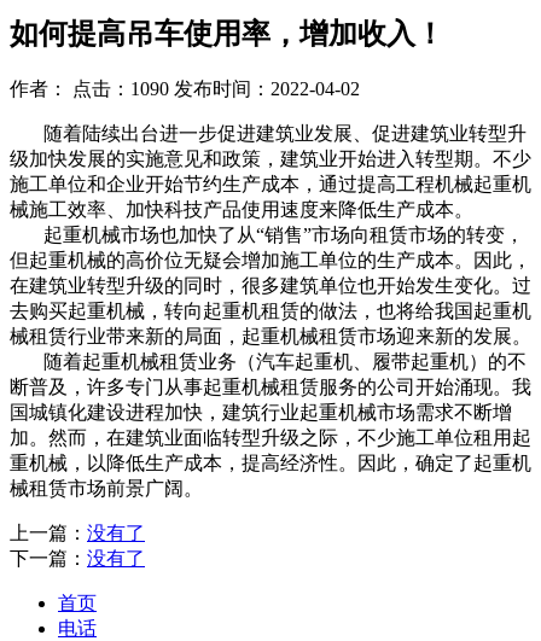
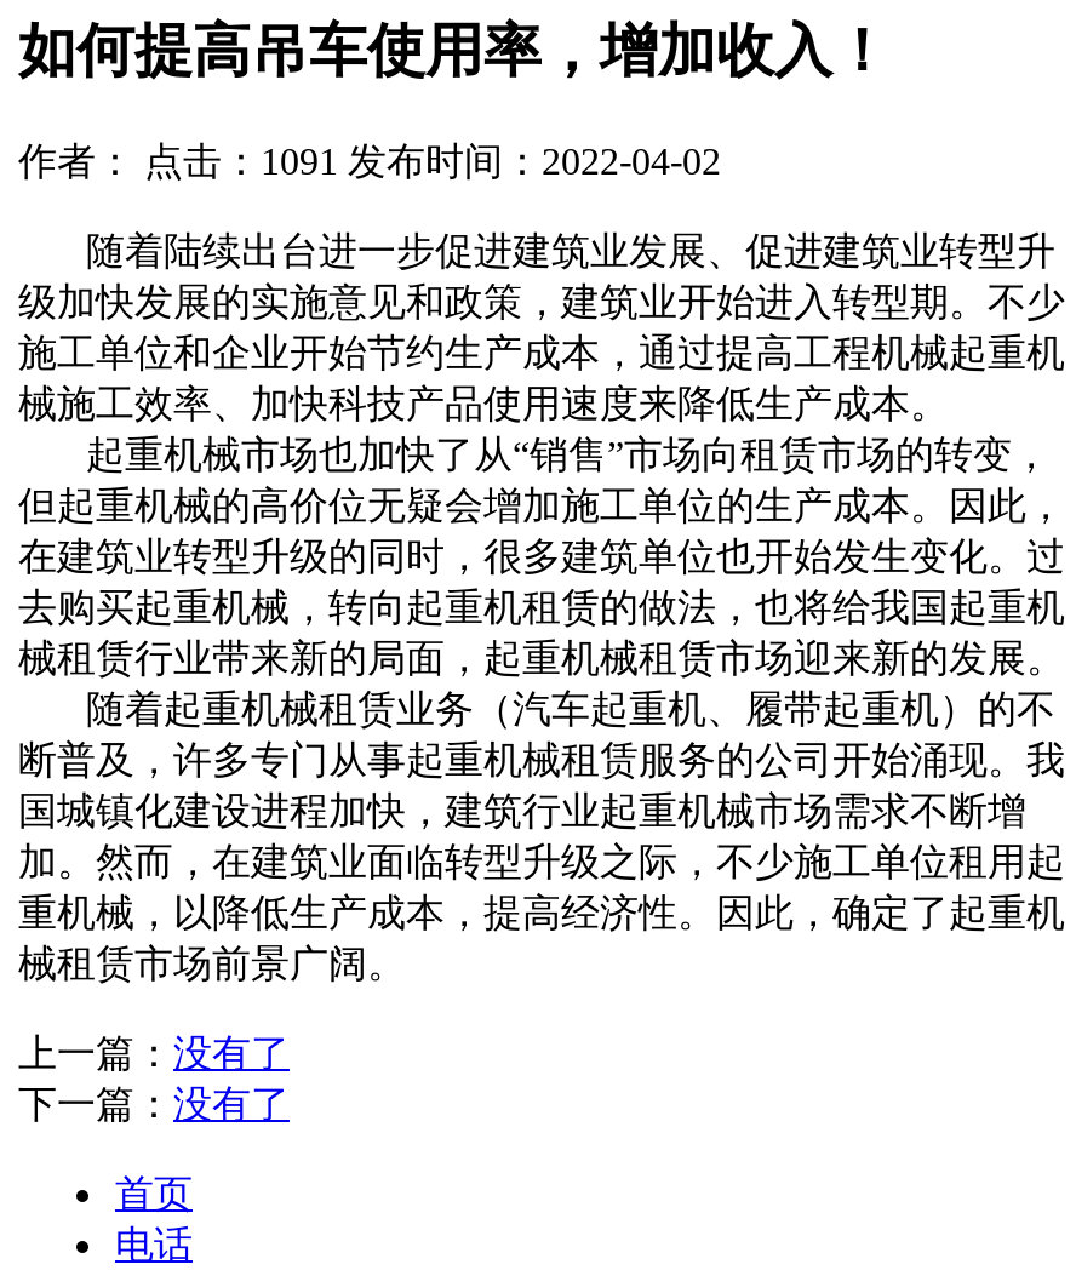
[10,78,360,99] 作者： 点击：1090 发布时间：2022-04-02 -> [18,140,721,181] 作者： 点击：1091 发布时间：2022-04-02

